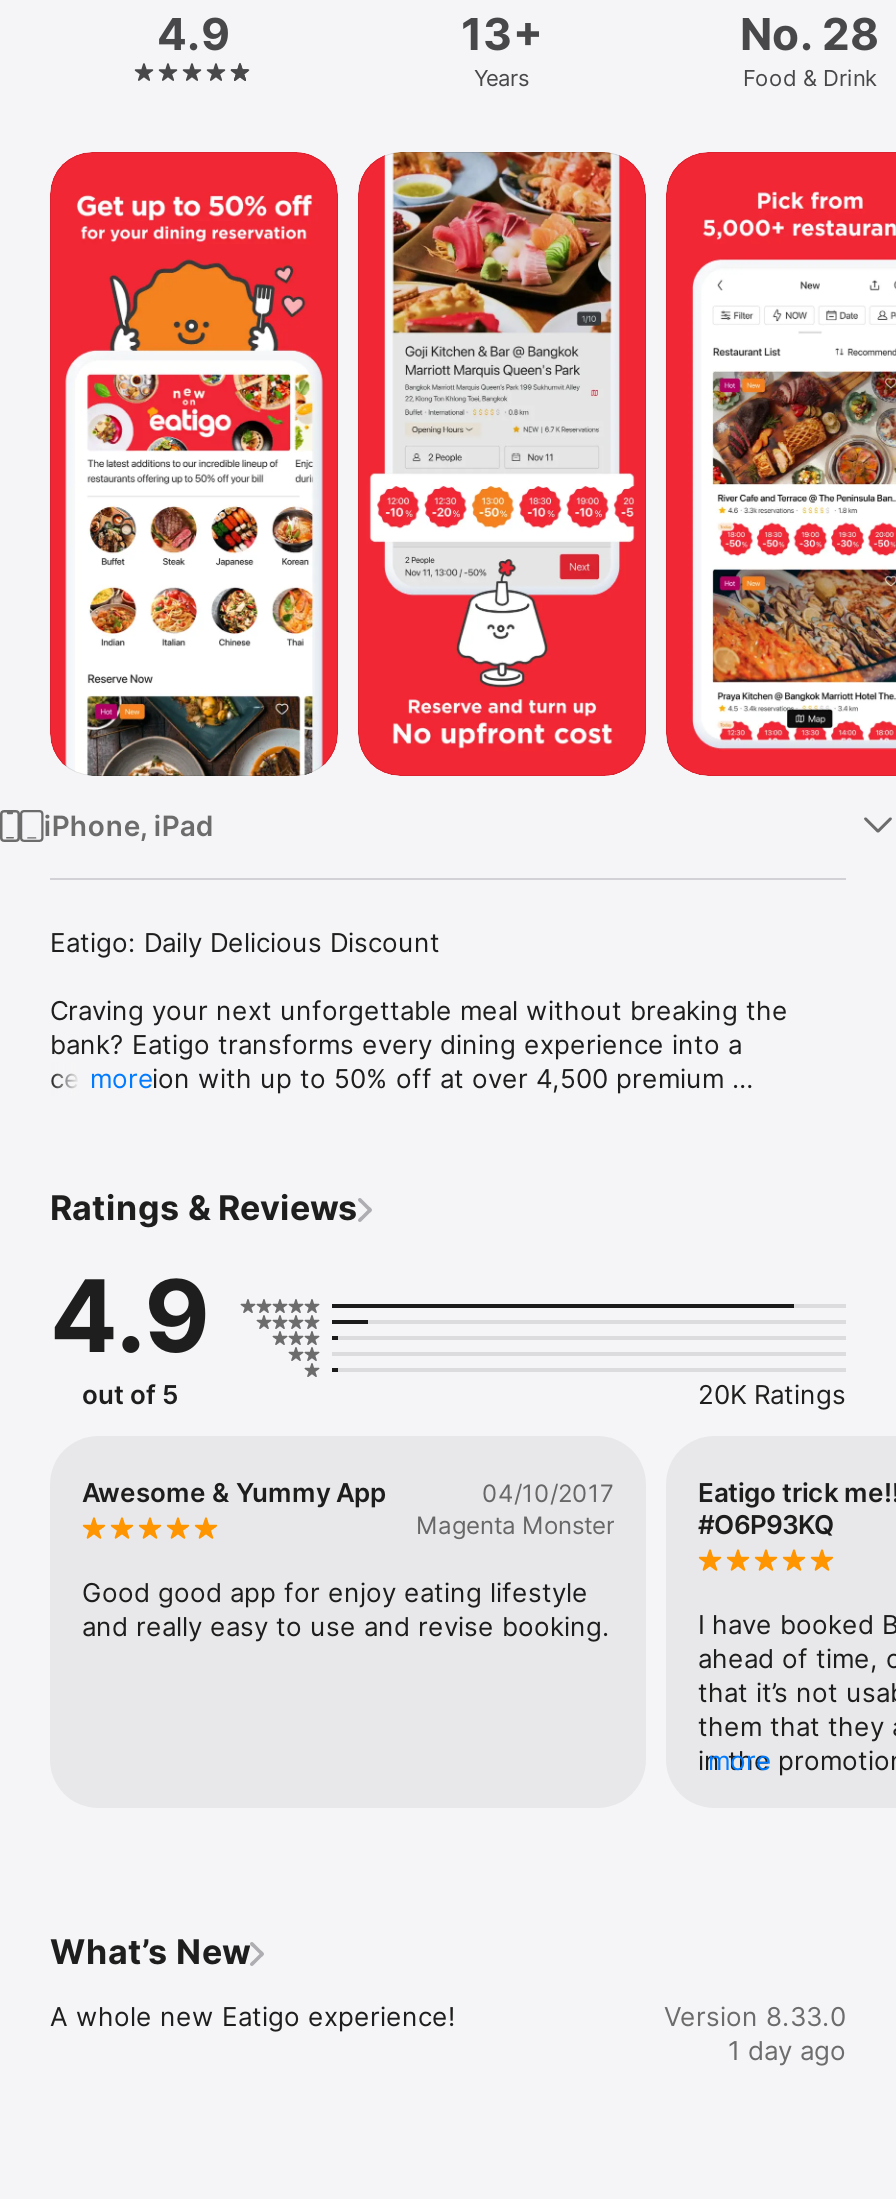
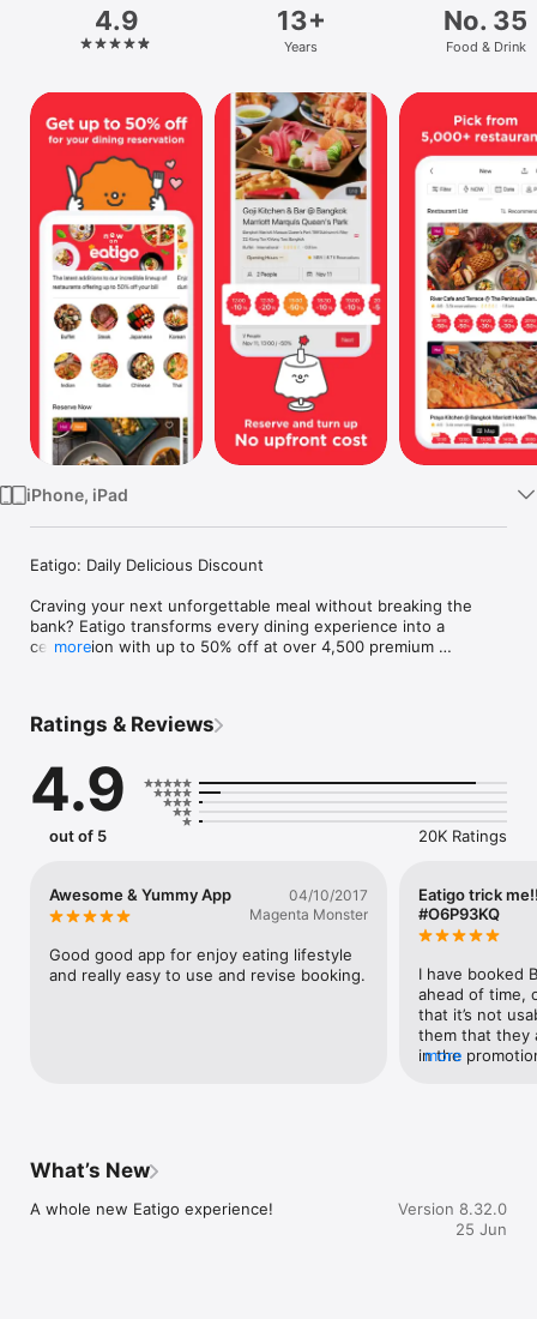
[740,8,880,60] No. 28 -> [444,5,527,36] No. 35
[664,2000,846,2066] Version 8.33.0 | 1 day ago -> [398,1199,507,1238] Version 8.32.0 | 25 Jun

